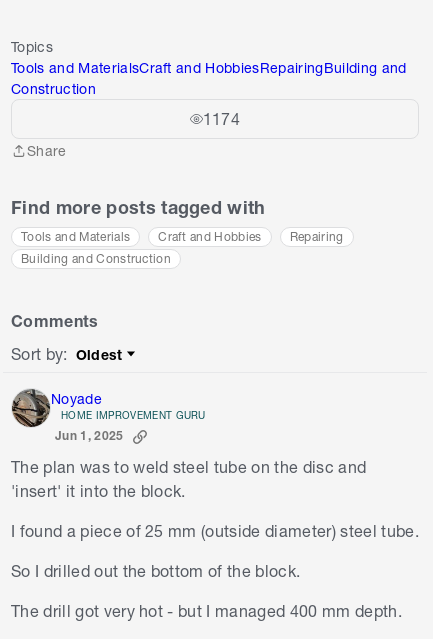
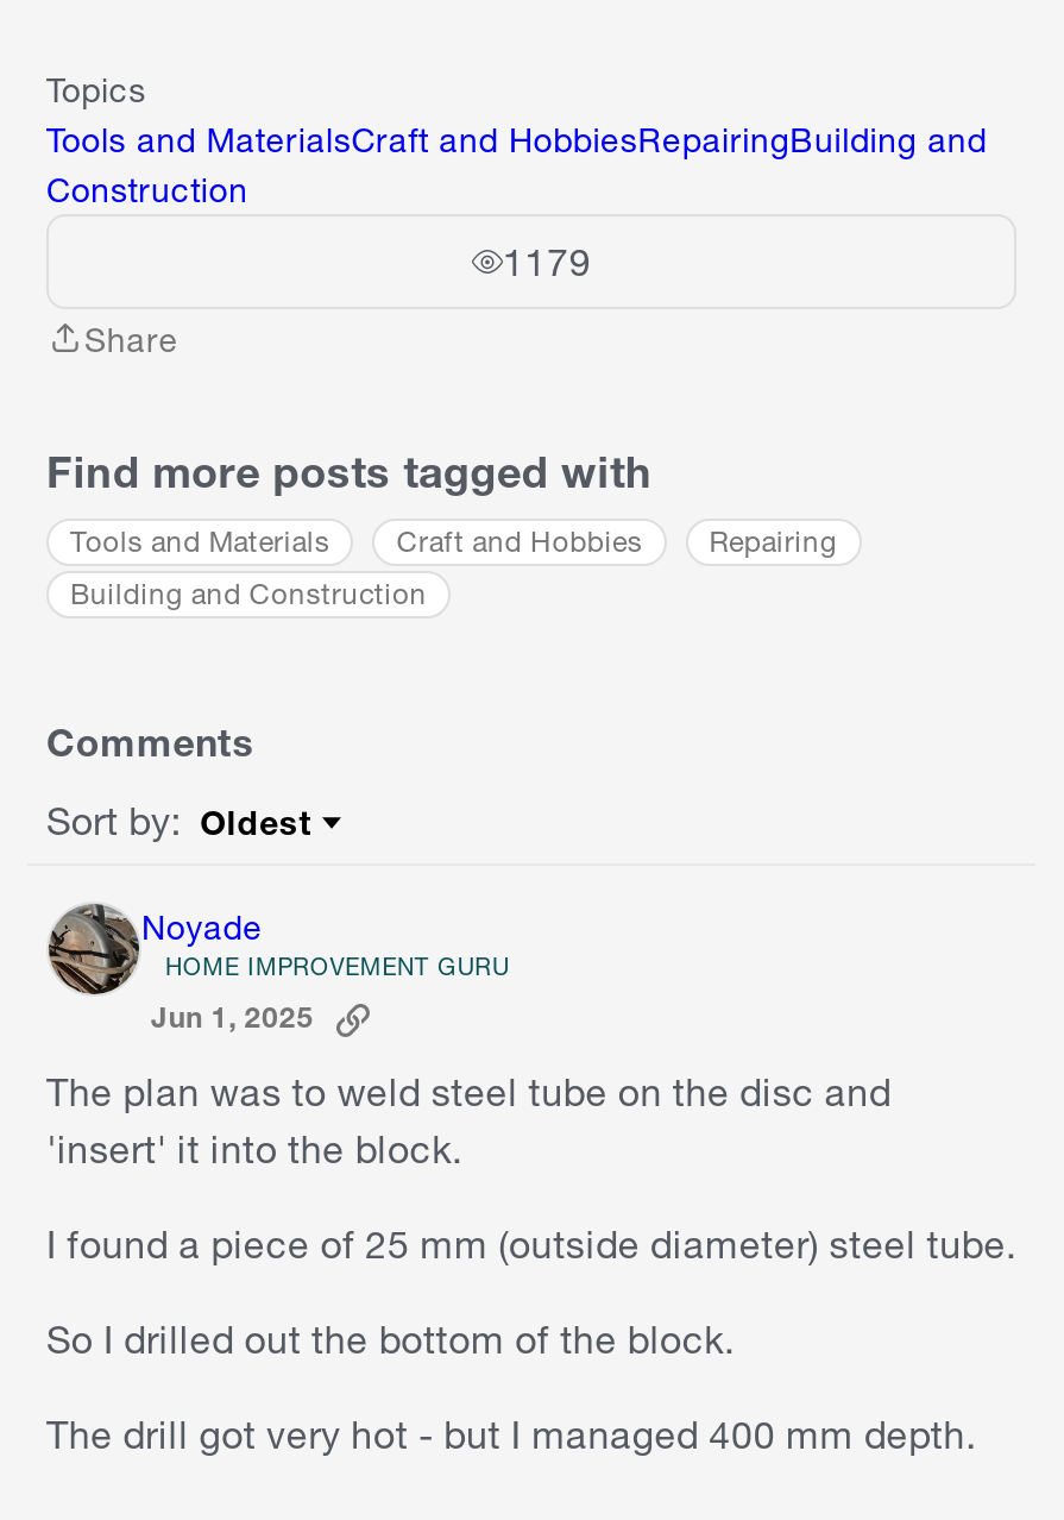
[203,109,240,128] 1174 -> [502,239,591,284] 1179

